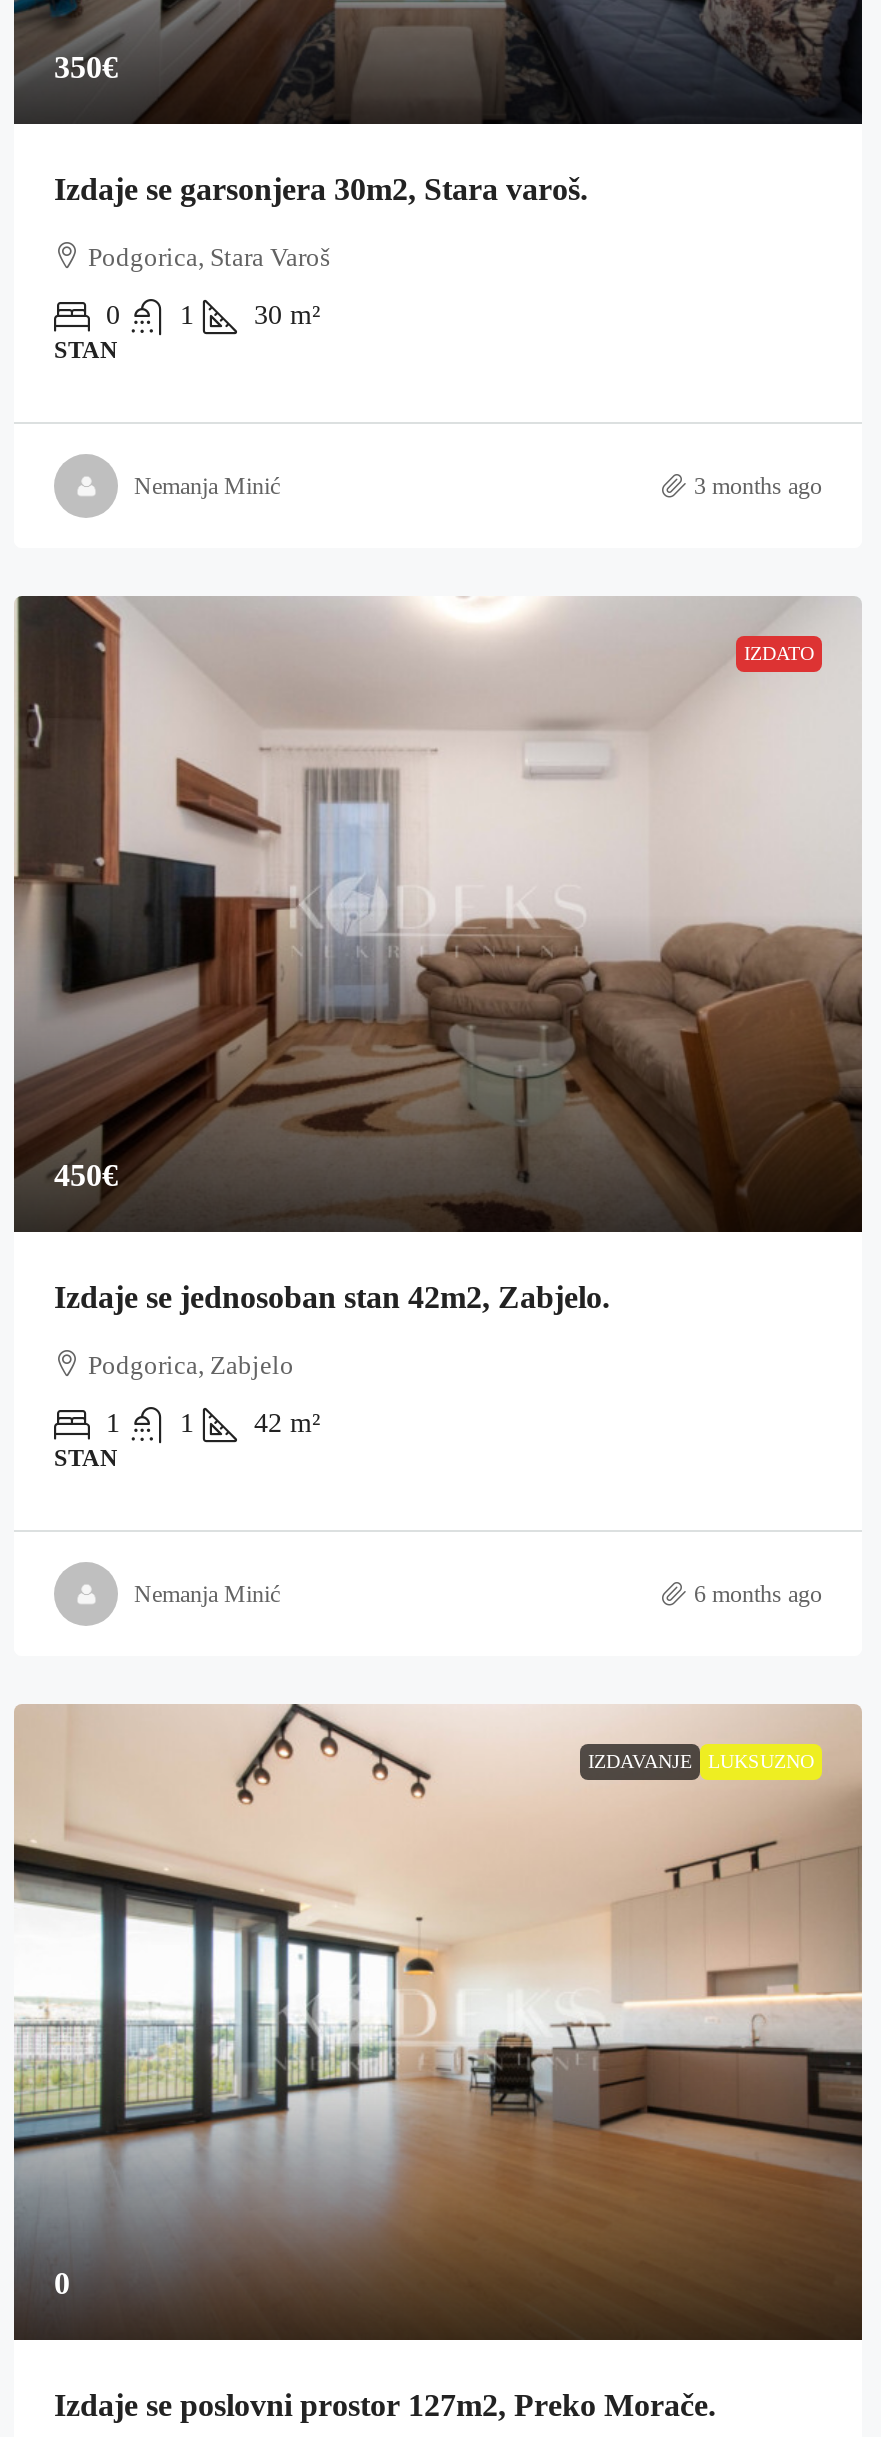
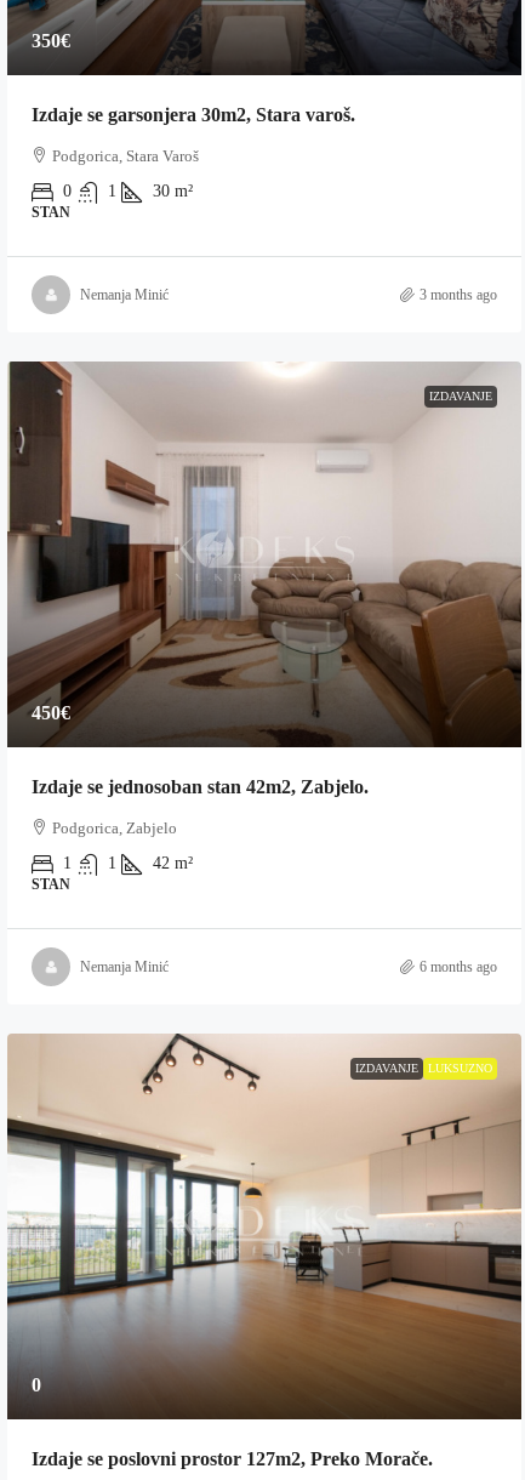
[744,642,814,664] IZDATO -> [429,389,492,403] IZDAVANJE

